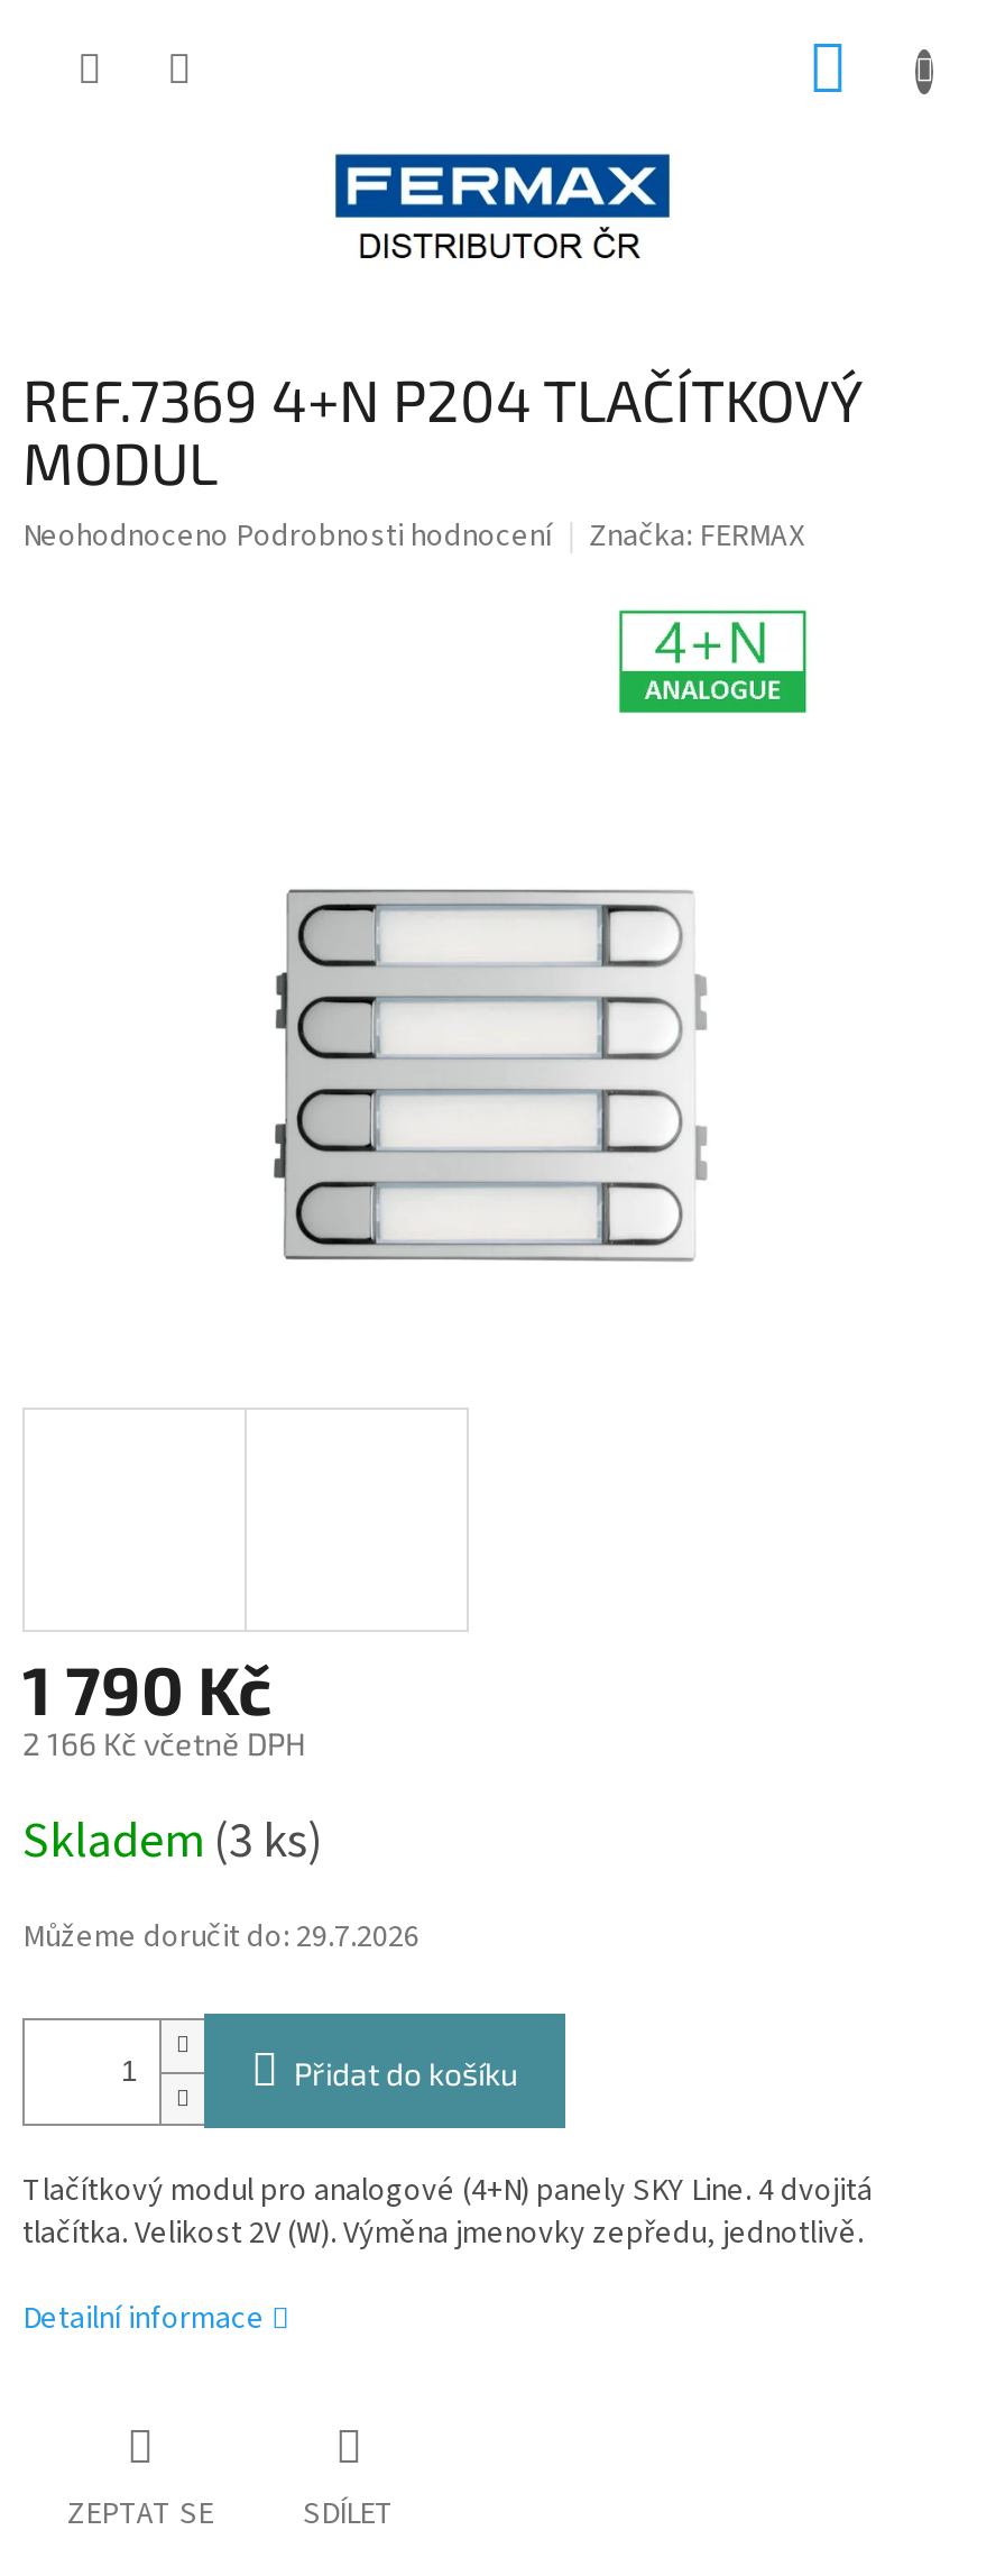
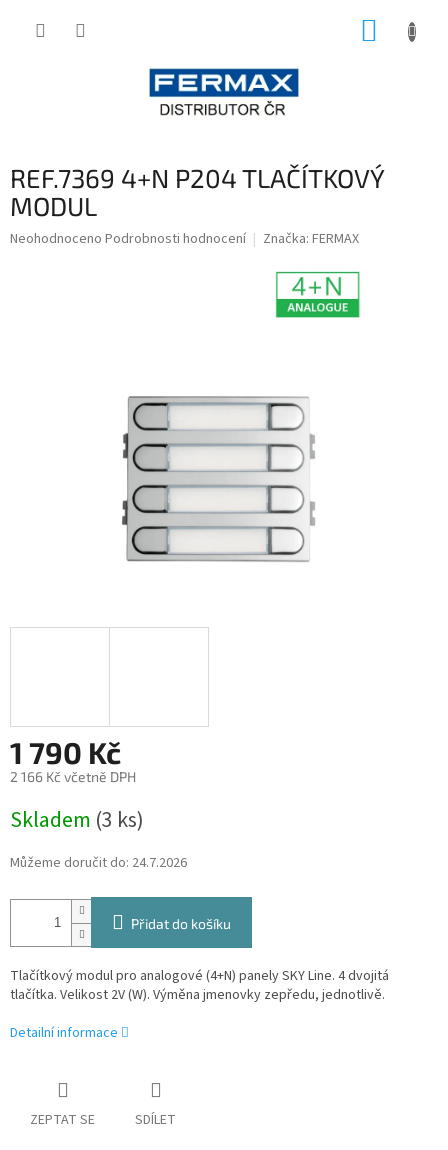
[22,1916,419,1961] Můžeme doručit do: 29.7.2026 -> [10,853,187,873] Můžeme doručit do: 24.7.2026

